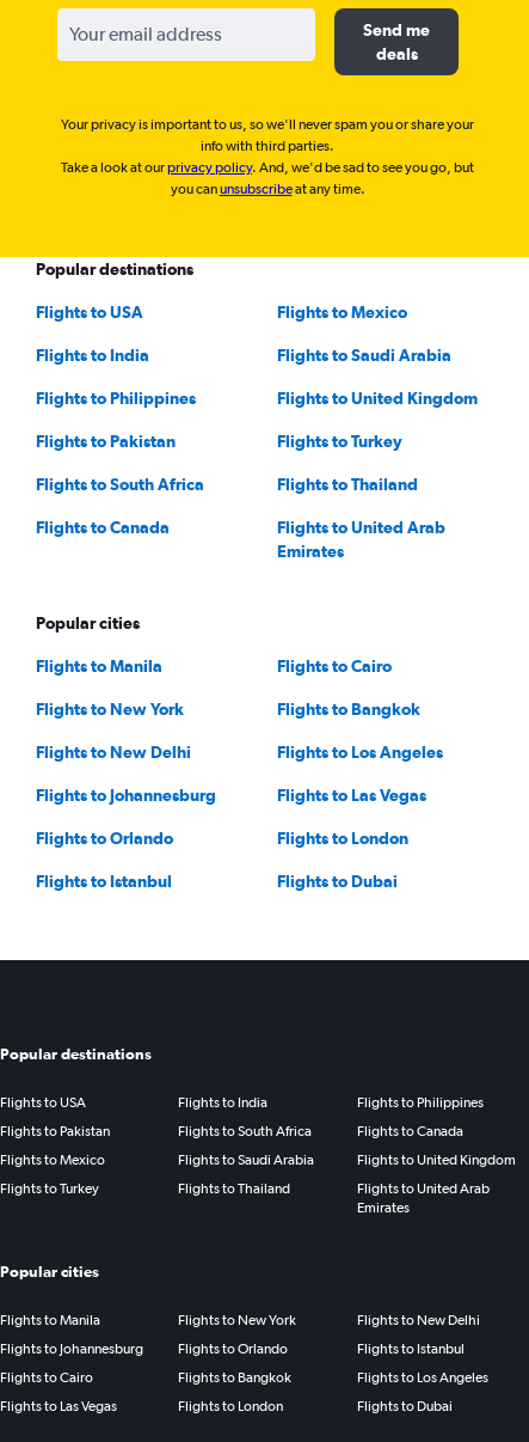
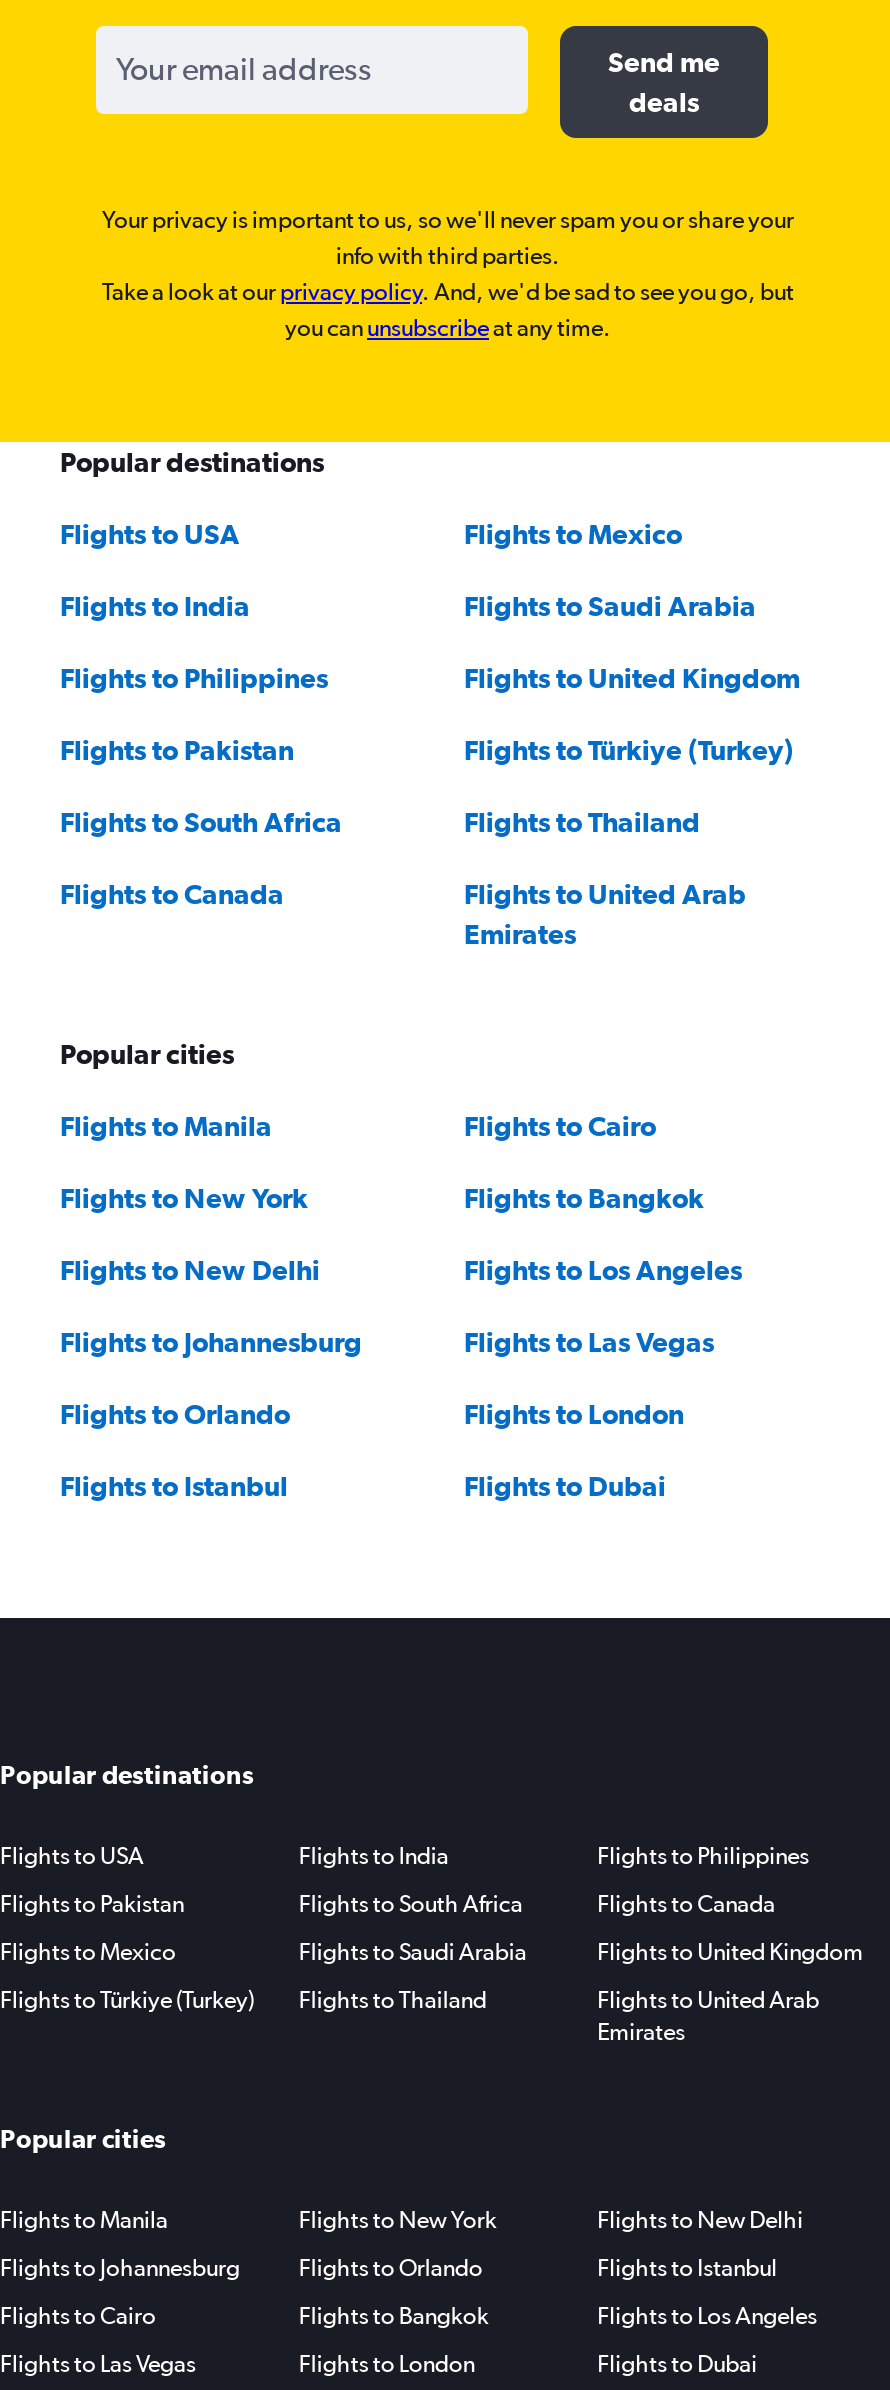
[277,432,402,451] Flights to Turkey -> [464,734,794,766] Flights to Türkiye (Turkey)
[0,1180,99,1196] Flights to Turkey -> [0,1985,254,2013] Flights to Türkiye (Turkey)

